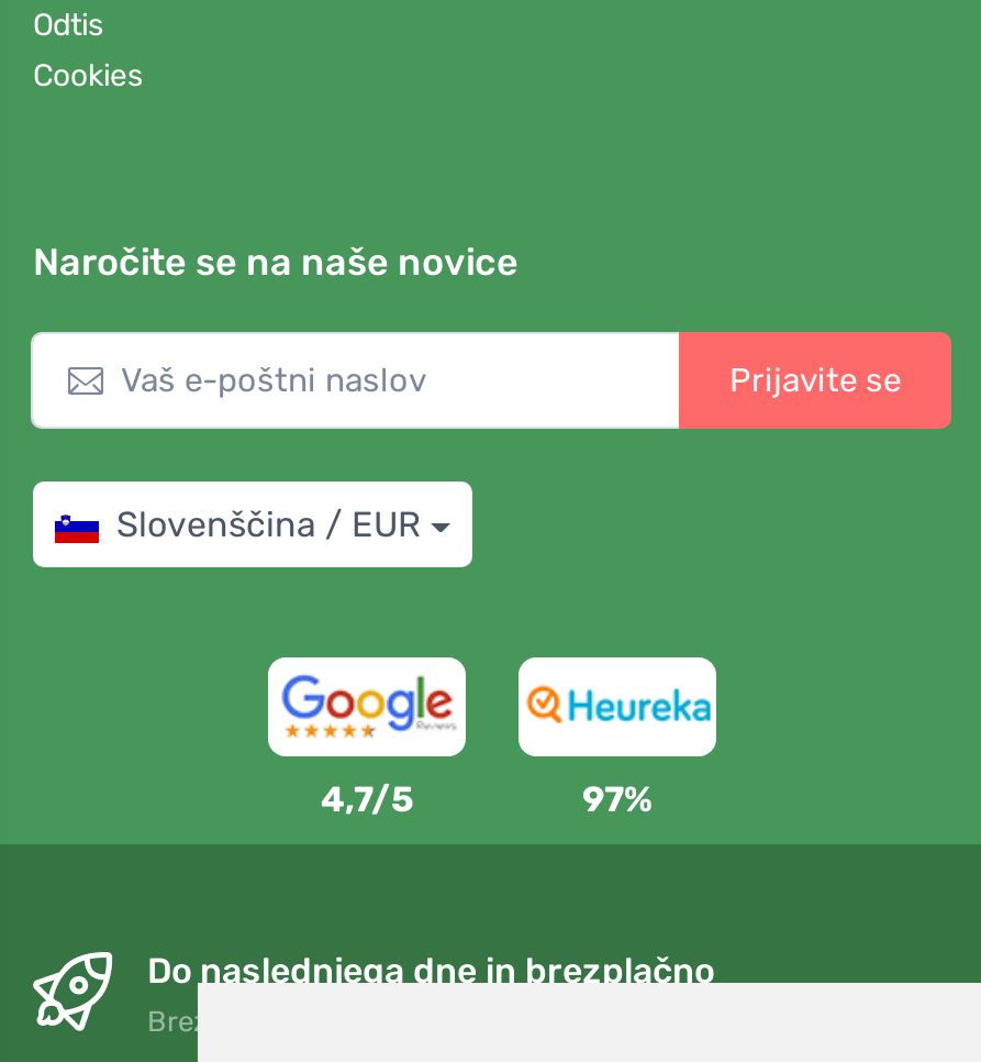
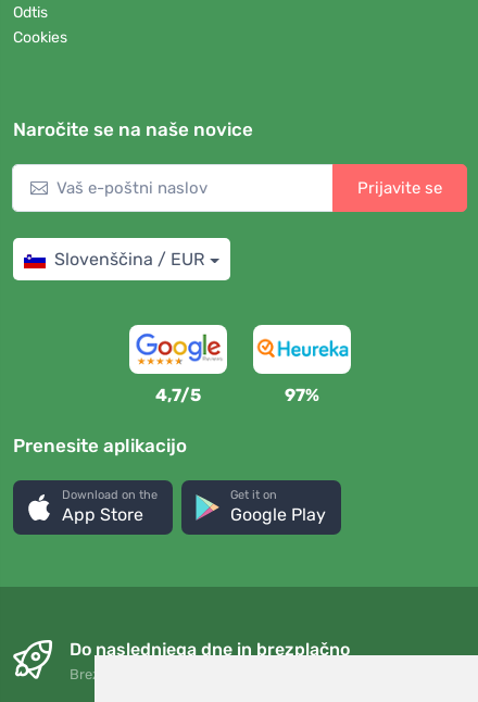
none -> [13,435,187,525] Prenesite aplikacijo | Download on the | App Store
none -> [230,488,326,525] Get it on | Google Play

